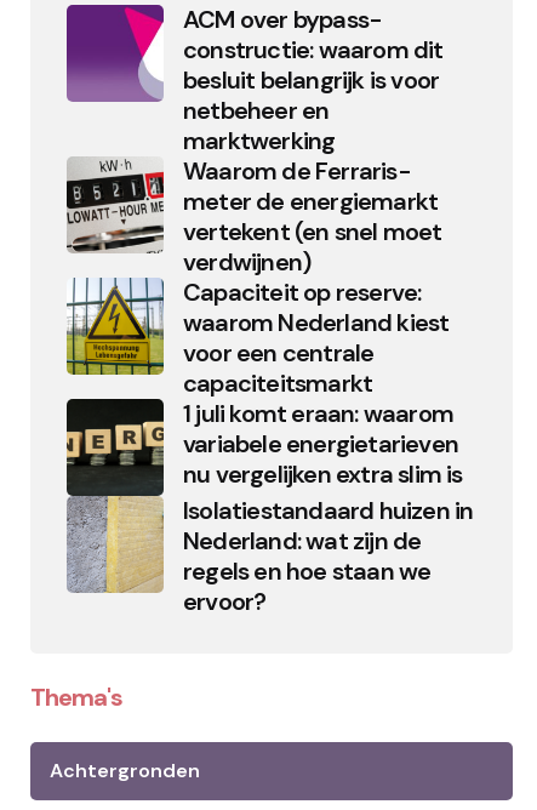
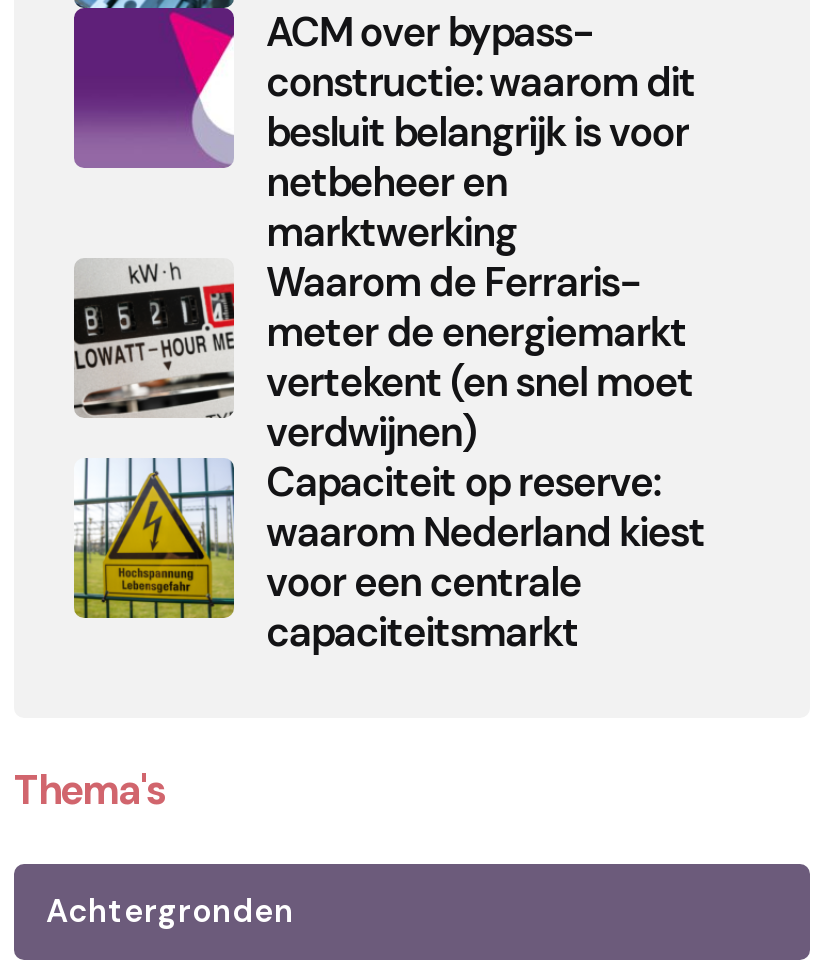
[65,398,473,617] [image] | 1 juli komt eraan: waarom | variabele energietarieven | nu vergelijken extra slim is | Isolatiestandaard huizen in | Nederland: wat zijn de | regels en hoe staan we | ervoor? -> none

